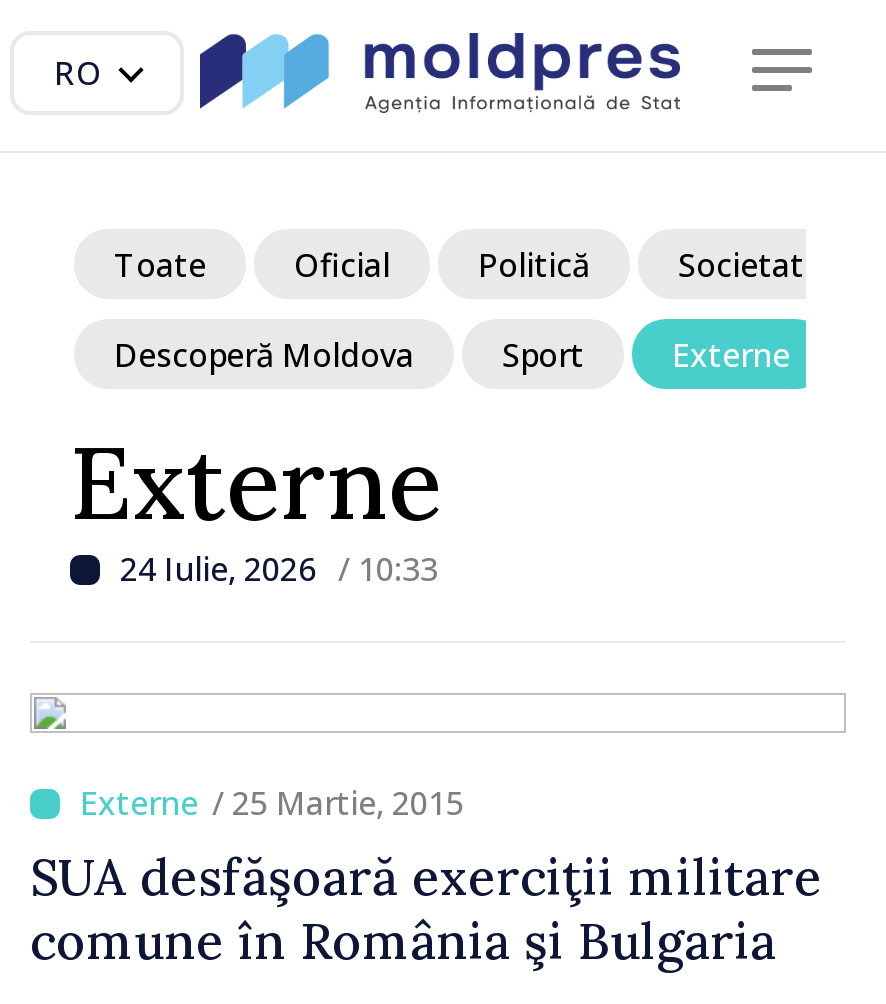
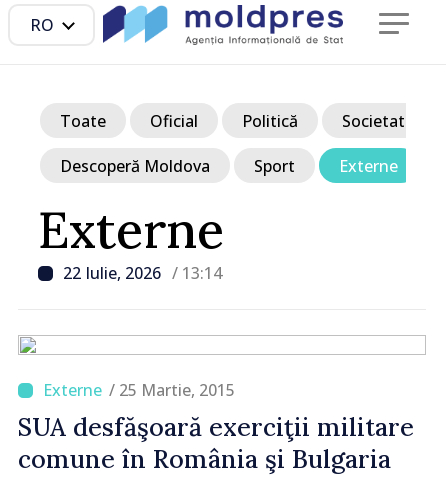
[120,547,438,591] 24 Iulie, 2026 / 10:33 -> [63,262,222,284] 22 Iulie, 2026 / 13:14

